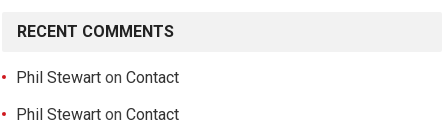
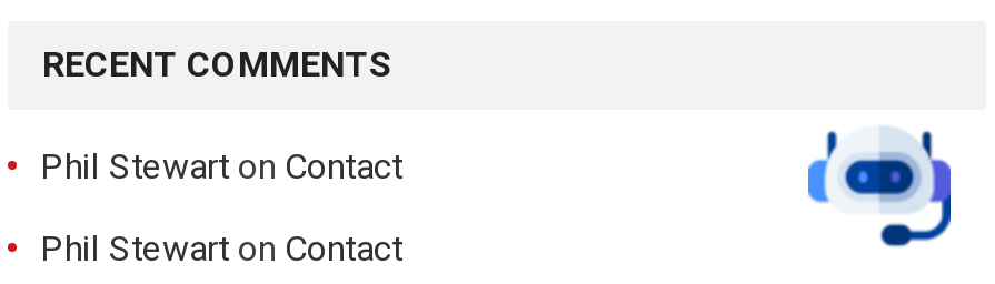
none -> [806,125,953,250] [image]

